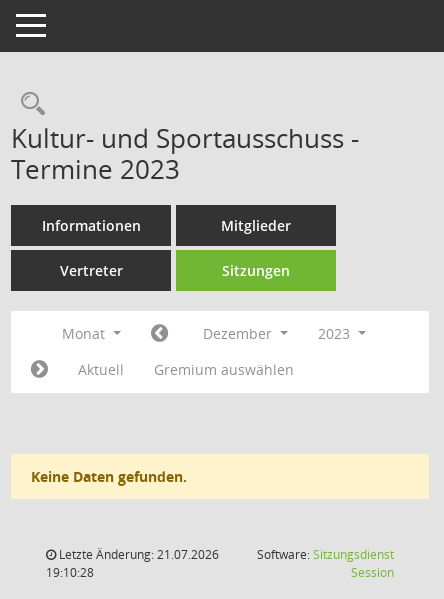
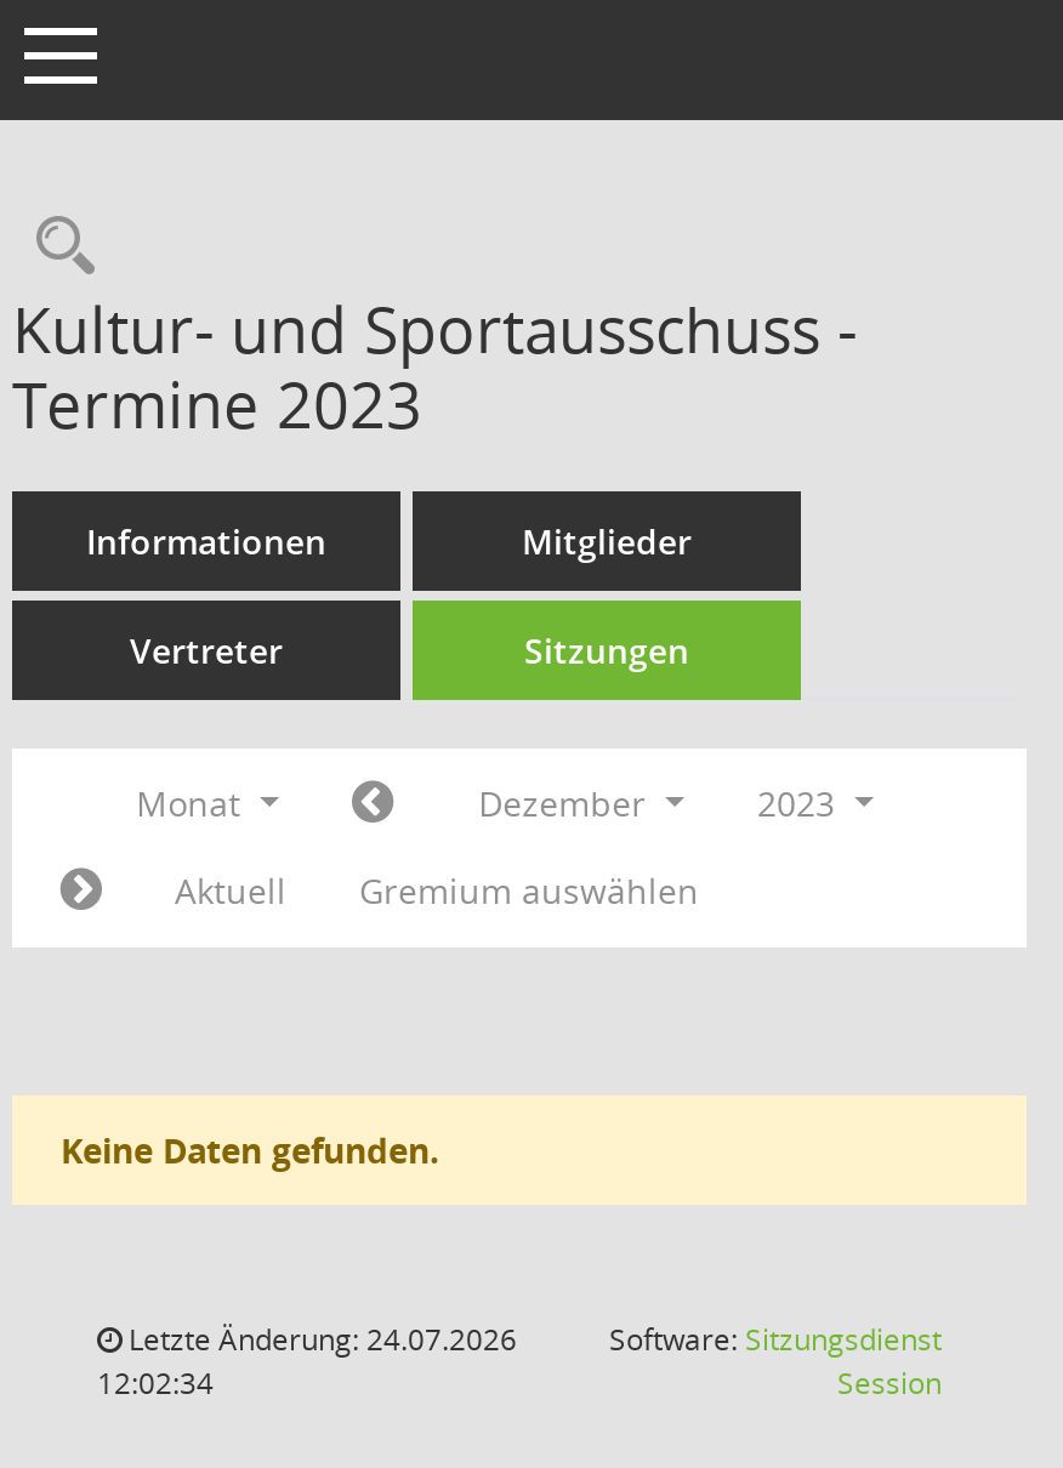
[56,546,219,563] Letzte Änderung: 21.07.2026 -> [121,1319,517,1360] Letzte Änderung: 24.07.2026
[46,564,94,581] 19:10:28 -> [97,1362,214,1404] 12:02:34

